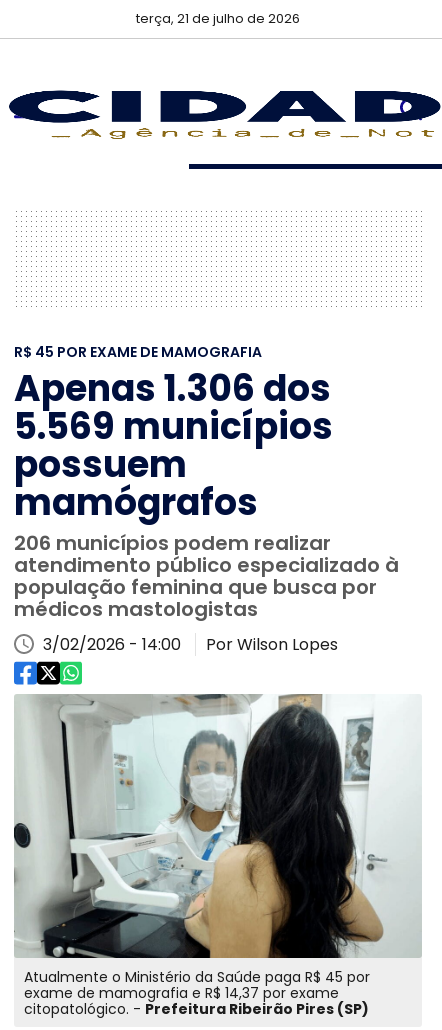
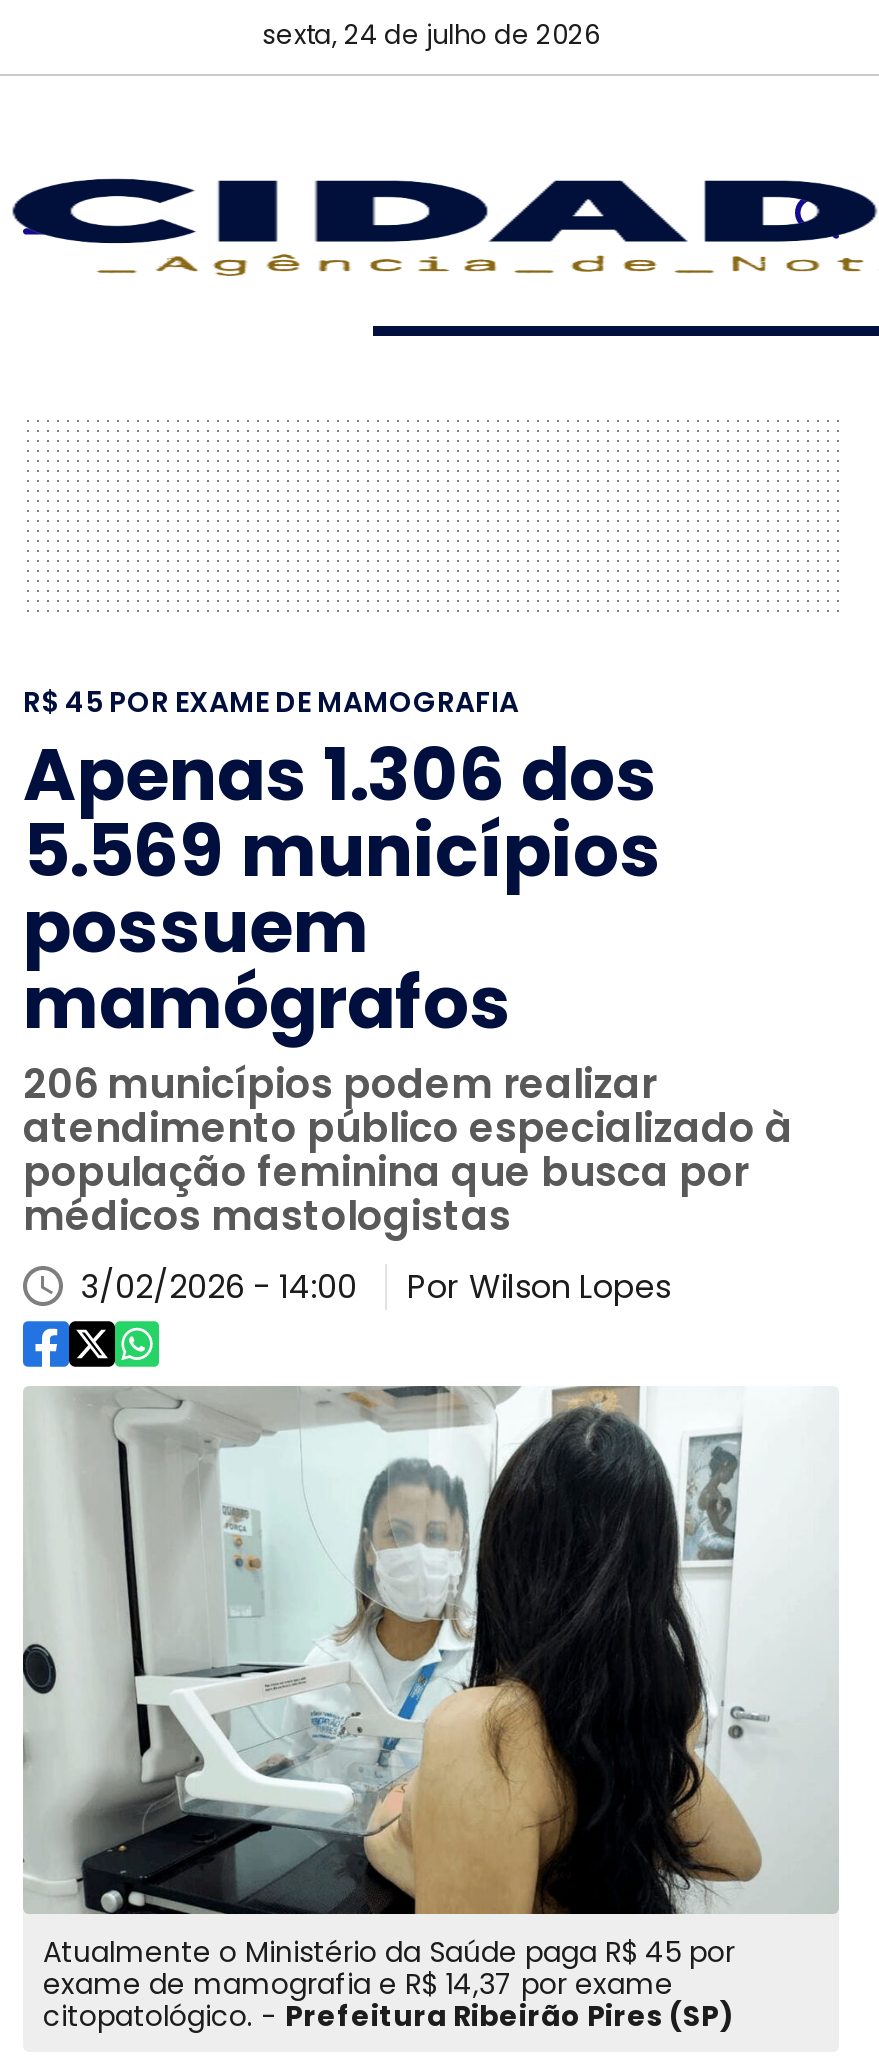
[136,9,300,28] terça, 21 de julho de 2026 -> [262,16,600,54] sexta, 24 de julho de 2026

